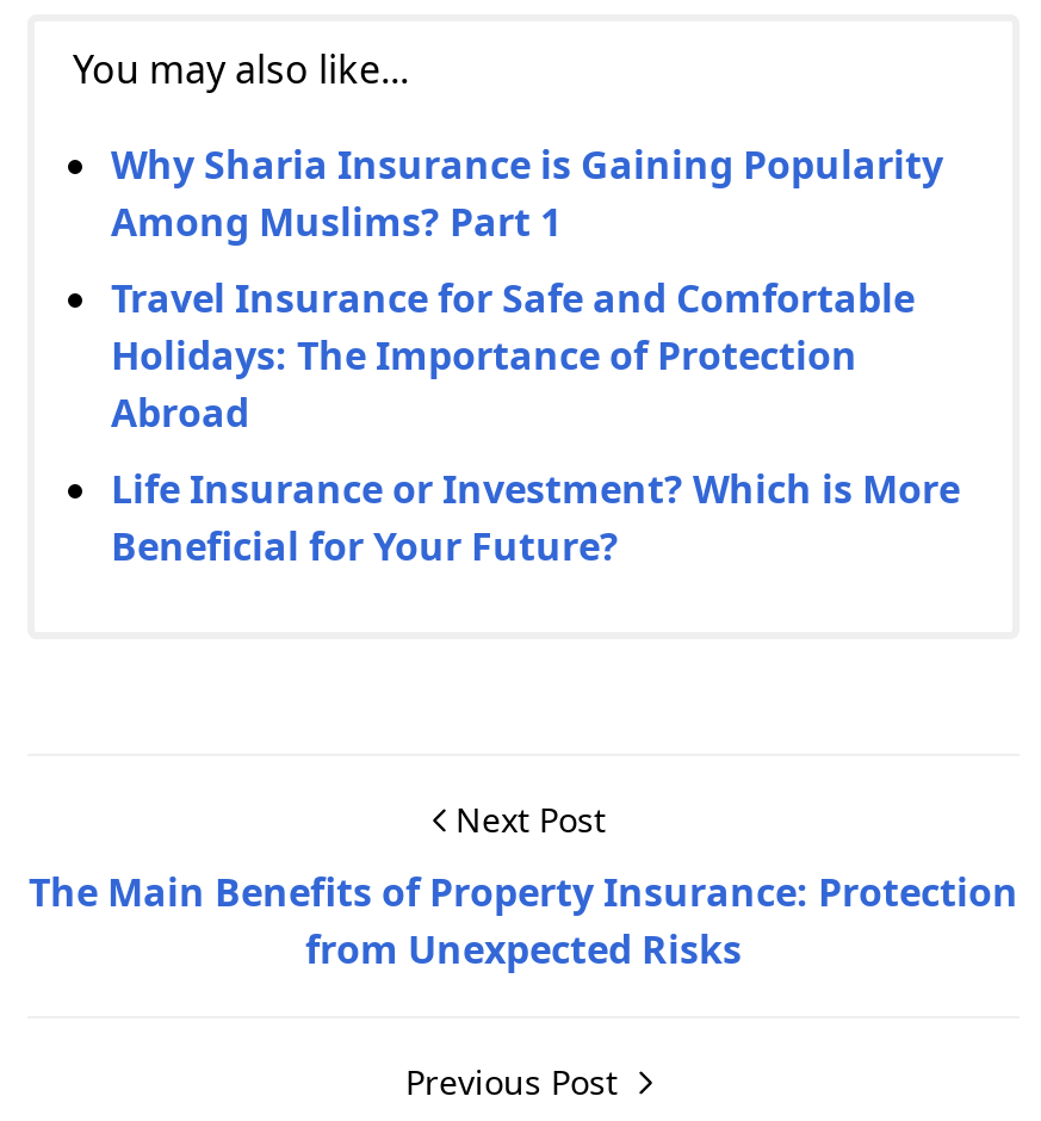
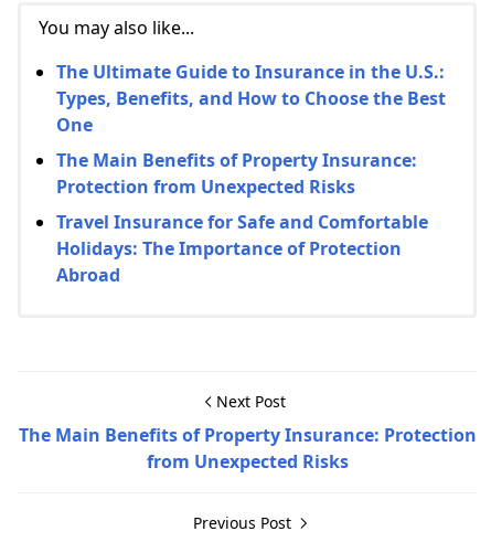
[111,139,943,248] Why Sharia Insurance is Gaining Popularity | Among Muslims? Part 1 -> [56,60,446,199] The Ultimate Guide to Insurance in the U.S.: | Types, Benefits, and How to Choose the Best | One | The Main Benefits of Property Insurance: | Protection from Unexpected Risks
moved [111,272,915,439] -> [56,210,428,287]: Travel Insurance for Safe and Comfortable | Holidays: The Importance of Protection | Abroad
[111,463,960,573] Life Insurance or Investment? Which is More | Beneficial for Your Future? -> none

